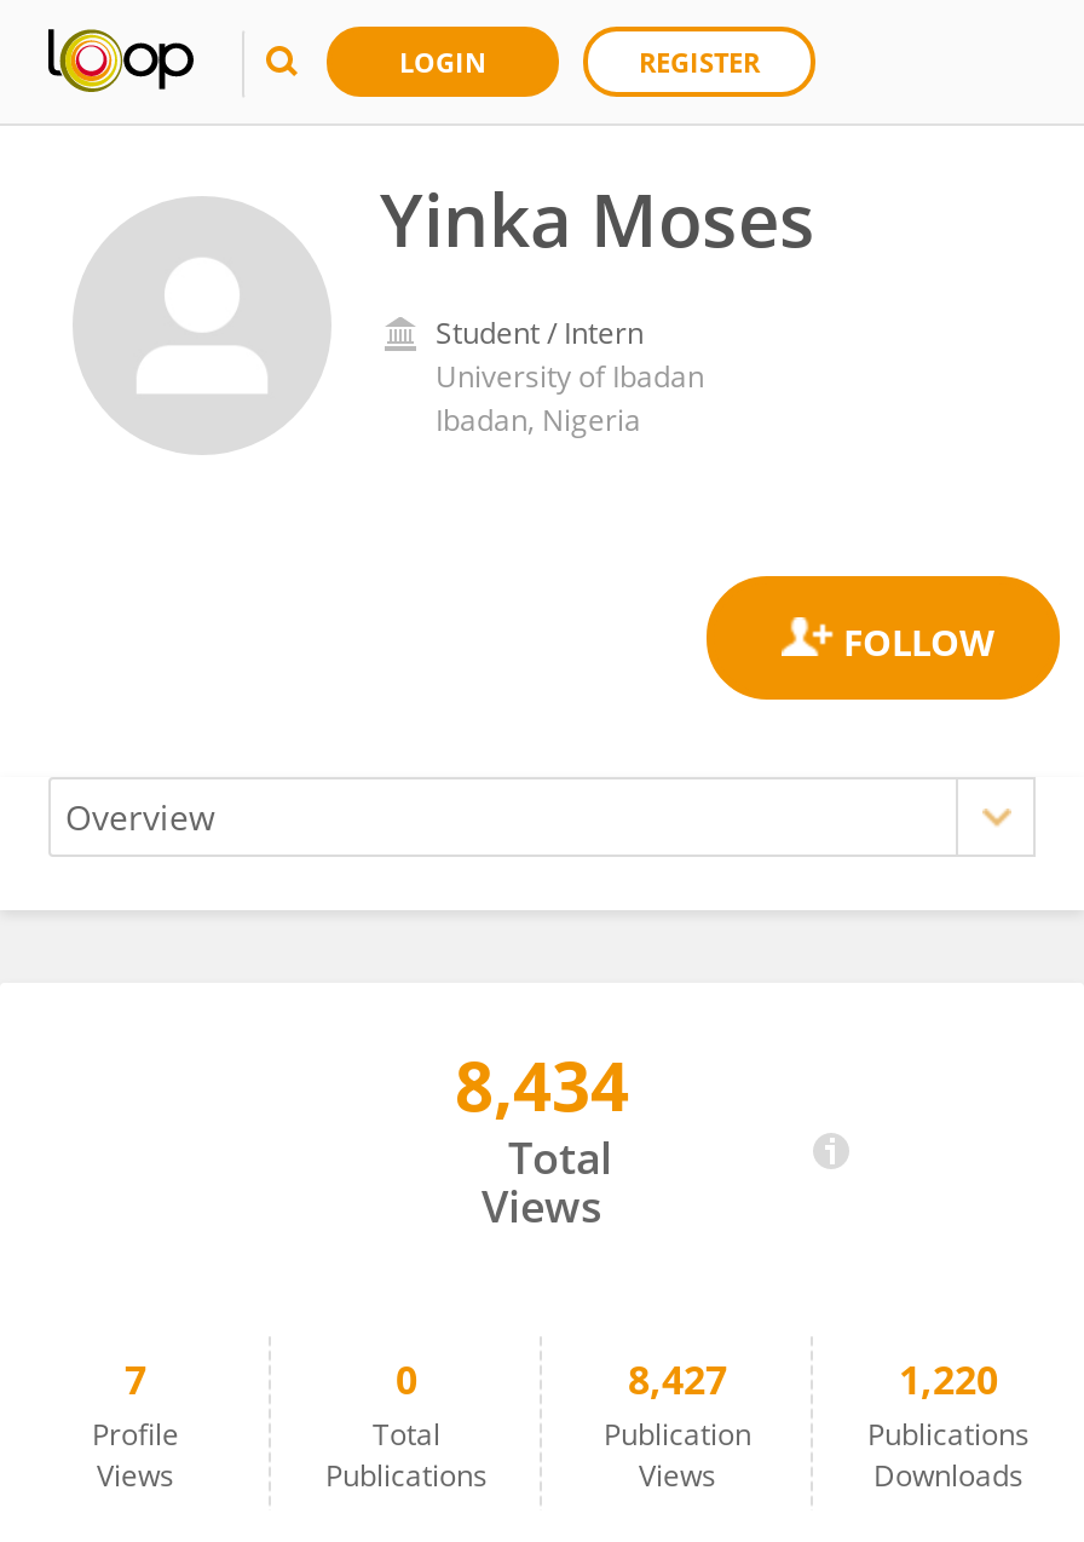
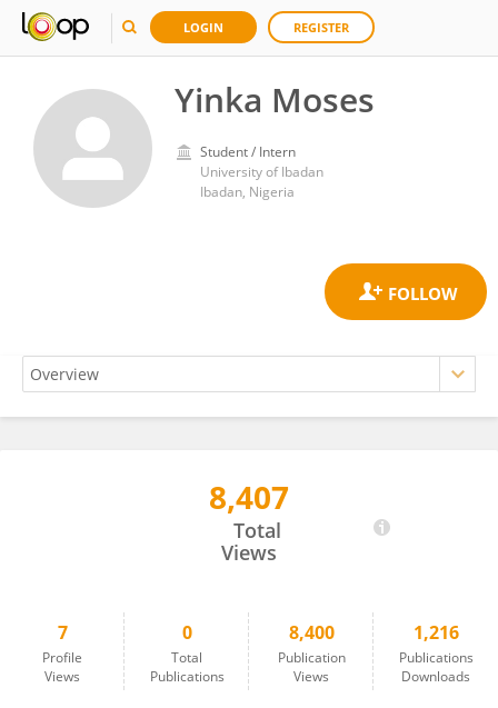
[455,1038,629,1130] 8,434 -> [209,476,289,518] 8,407
[628,1353,727,1406] 8,427 -> [288,620,334,645] 8,400
[899,1353,998,1406] 1,220 -> [413,620,459,645] 1,216

